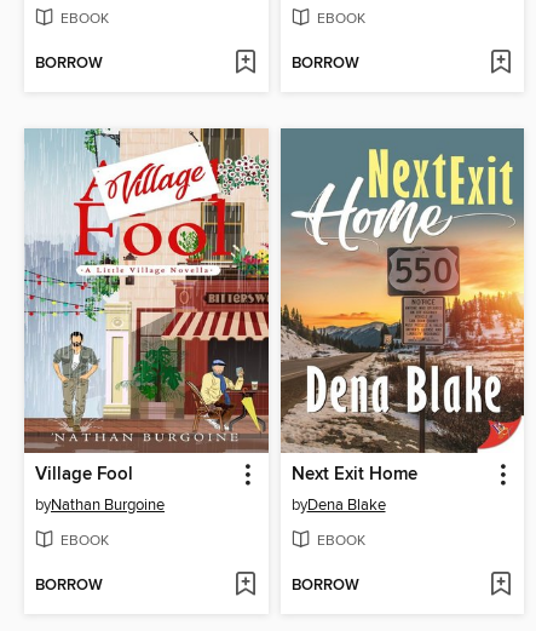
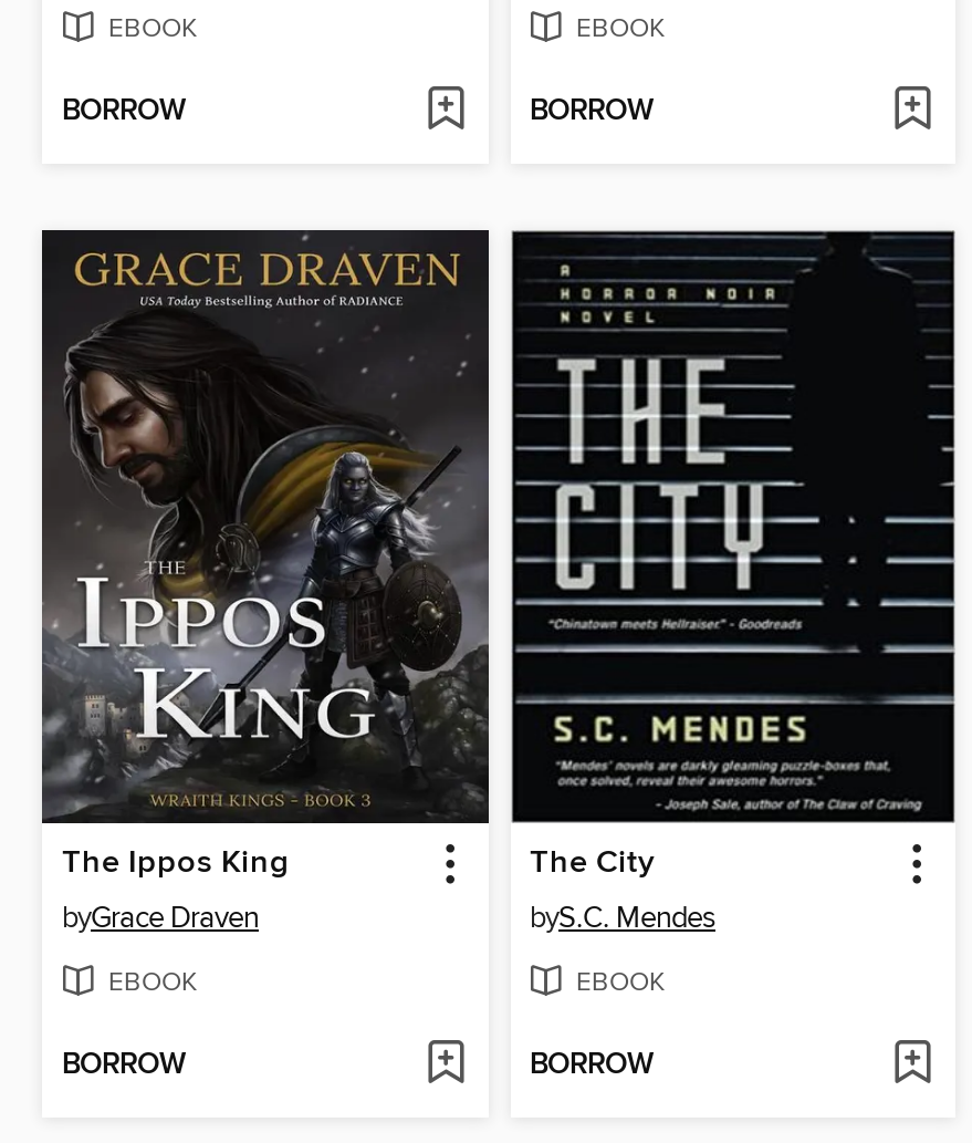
[23,127,270,515] [image] | Village Fool | byNathan Burgoine -> [40,228,491,937] [image] | The Ippos King | byGrace Draven
[279,128,525,515] [image] | Next Exit Home | byDena Blake -> [509,230,958,937] [image] | The City | byS.C. Mendes

